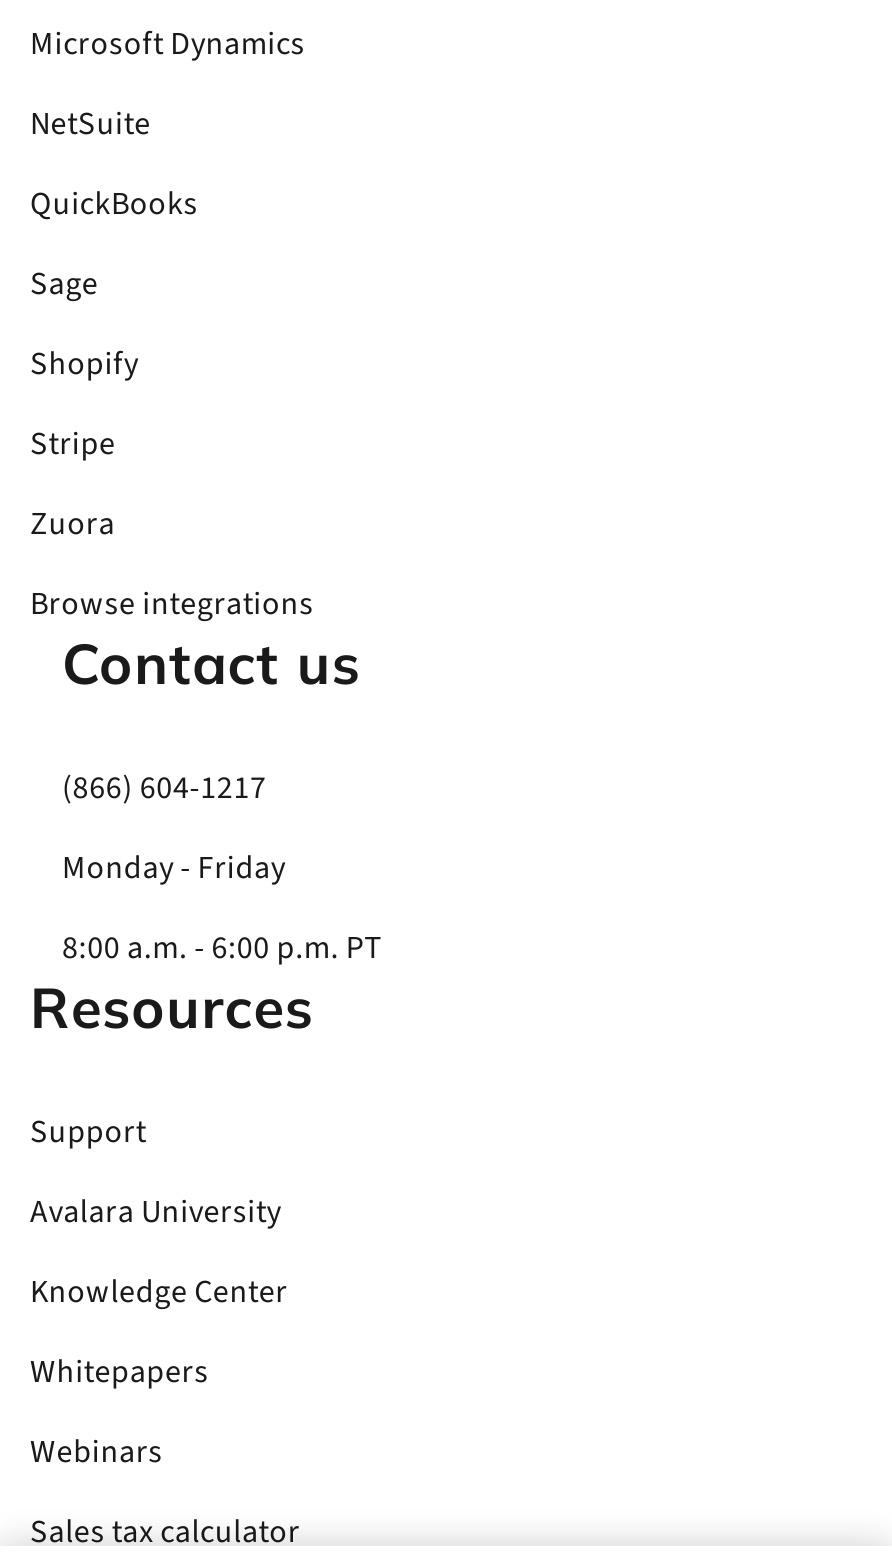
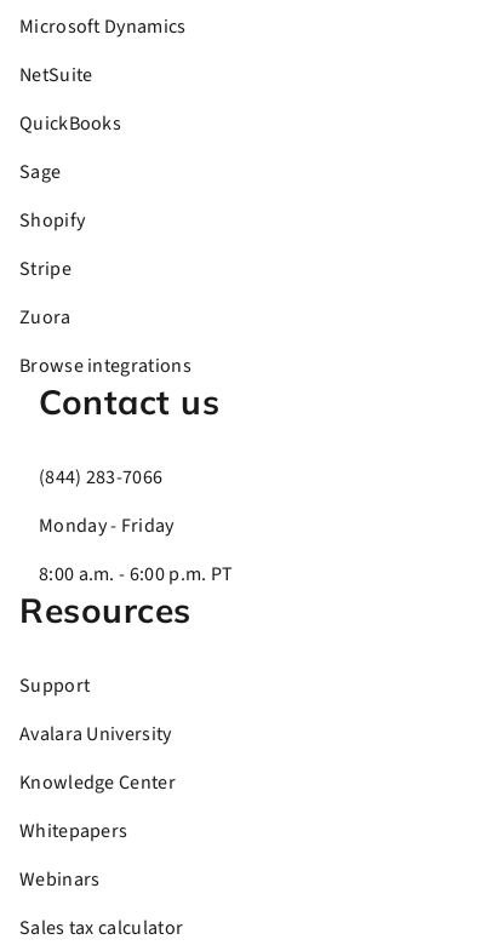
[62,766,267,810] (866) 604-1217 -> [39,464,163,491] (844) 283-7066

